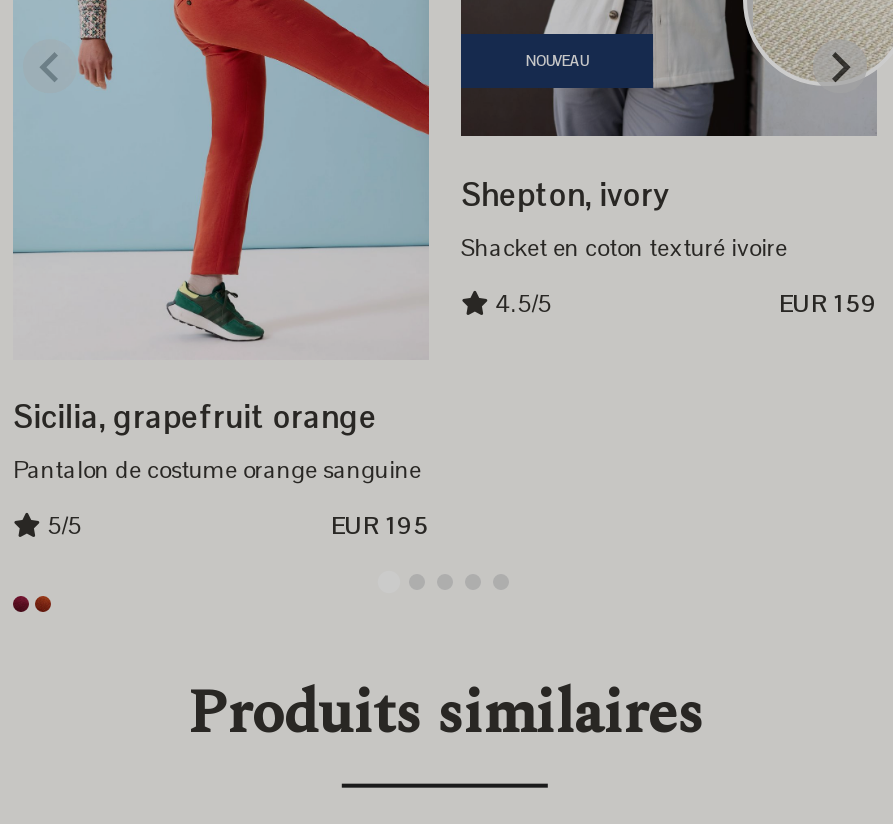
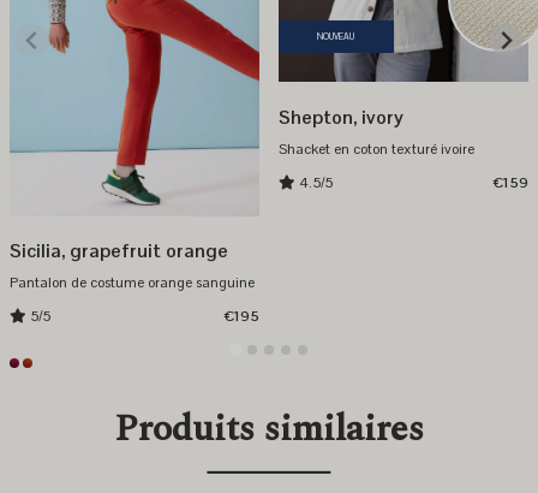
[779,287,877,319] EUR 159 -> [493,173,528,192] €159
[331,510,429,542] EUR 195 -> [224,307,259,326] €195

